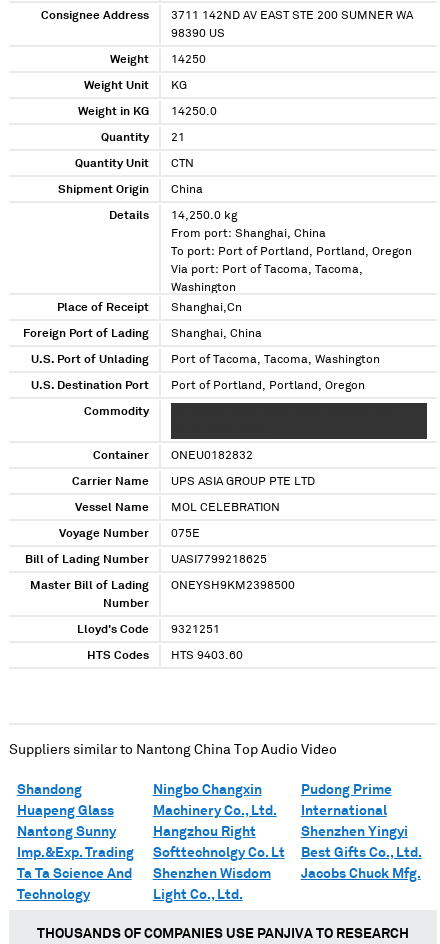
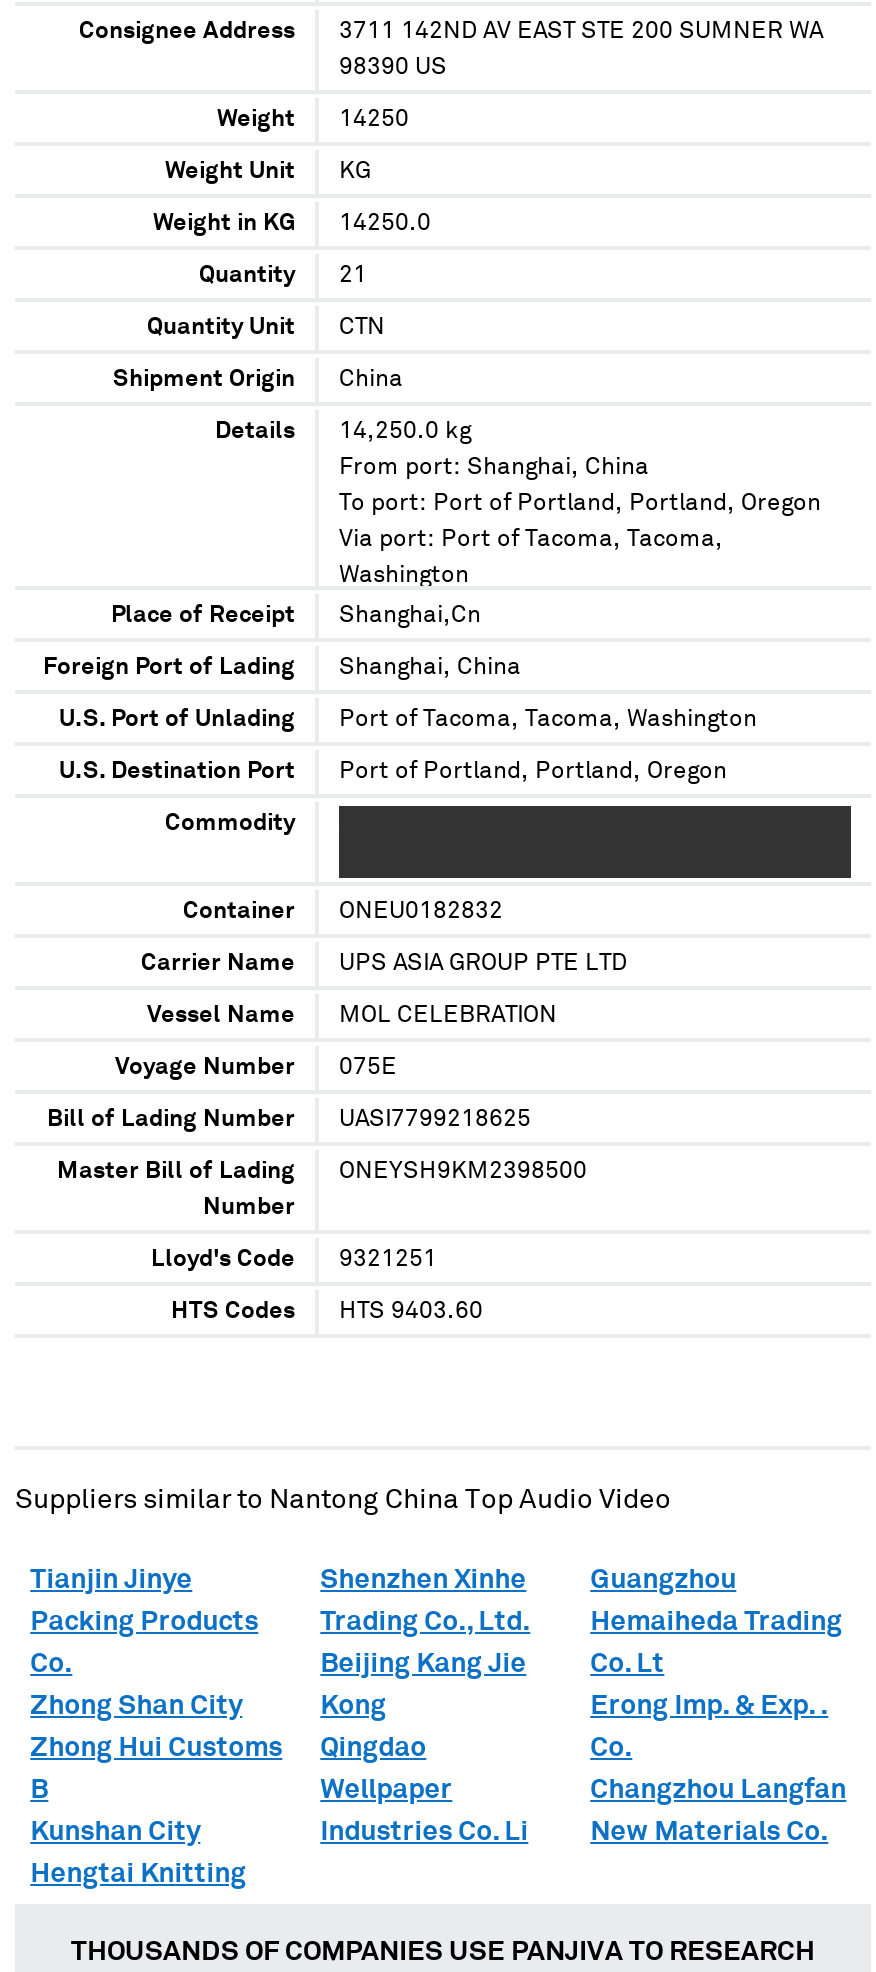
[17,783,134,902] Shandong | Huapeng Glass | Nantong Sunny | Imp.&Exp. Trading | Ta Ta Science And | Technology -> [30,1565,282,1887] Tianjin Jinye | Packing Products | Co. | Zhong Shan City | Zhong Hui Customs | B | Kunshan City | Hengtai Knitting
[153,783,285,902] Ningbo Changxin | Machinery Co., Ltd. | Hangzhou Right | Softtechnolgy Co. Lt | Shenzhen Wisdom | Light Co., Ltd. -> [320,1565,530,1845] Shenzhen Xinhe | Trading Co., Ltd. | Beijing Kang Jie | Kong | Qingdao | Wellpaper | Industries Co. Li
[301,783,422,881] Pudong Prime | International | Shenzhen Yingyi | Best Gifts Co., Ltd. | Jacobs Chuck Mfg. -> [590,1565,846,1845] Guangzhou | Hemaiheda Trading | Co. Lt | Erong Imp. & Exp. . | Co. | Changzhou Langfan | New Materials Co.

